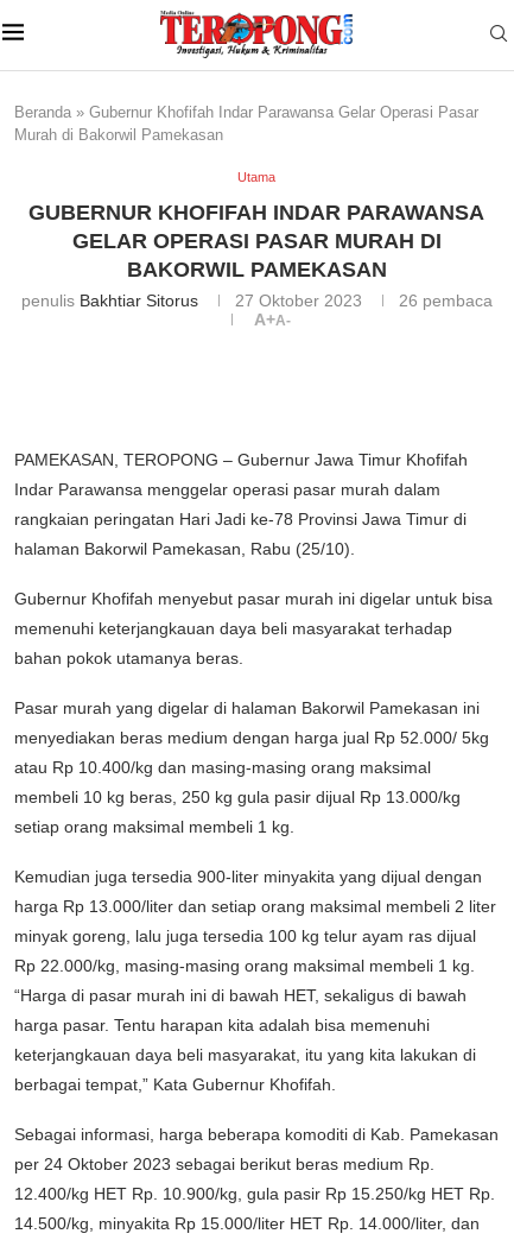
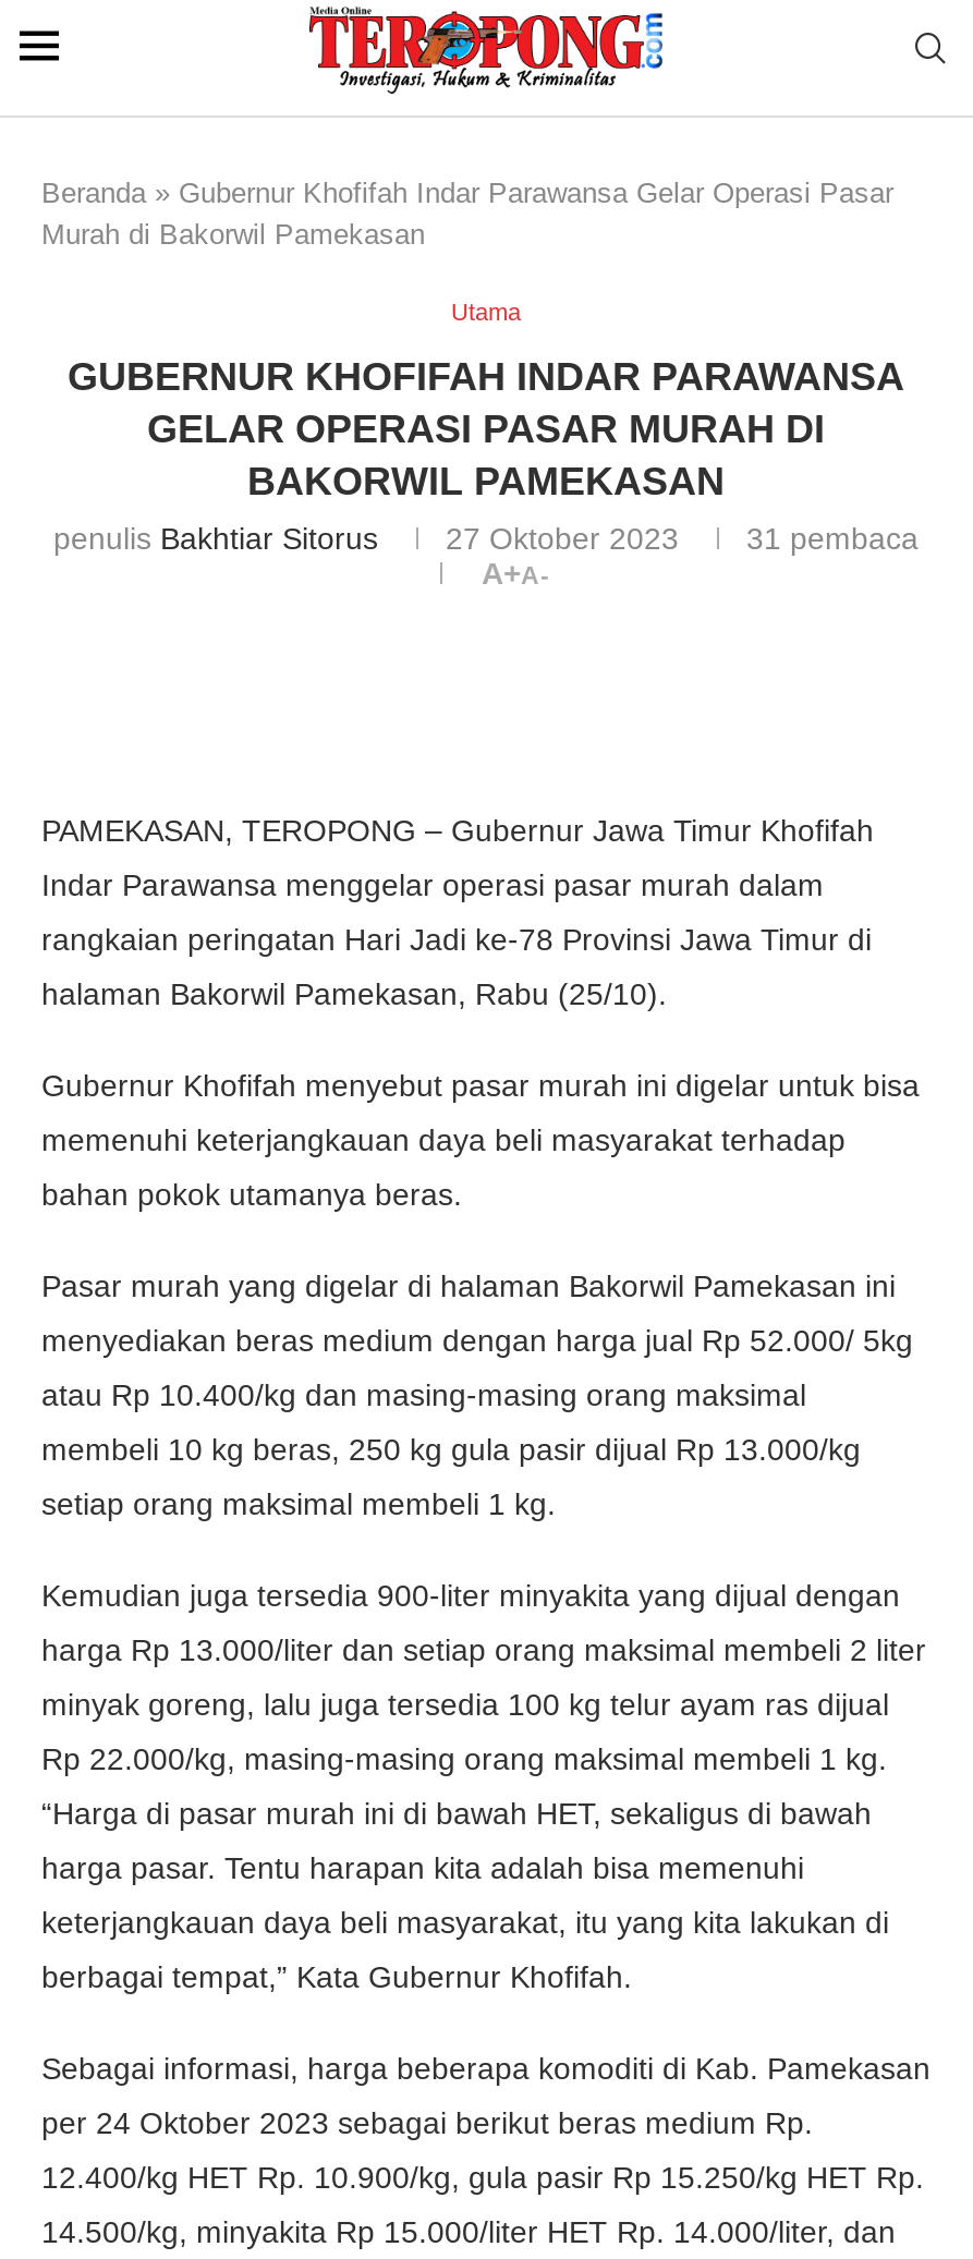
[21,291,492,310] penulis Bakhtiar Sitorus 27 Oktober 2023 26 pembaca -> [53,521,919,556] penulis Bakhtiar Sitorus 27 Oktober 2023 31 pembaca

